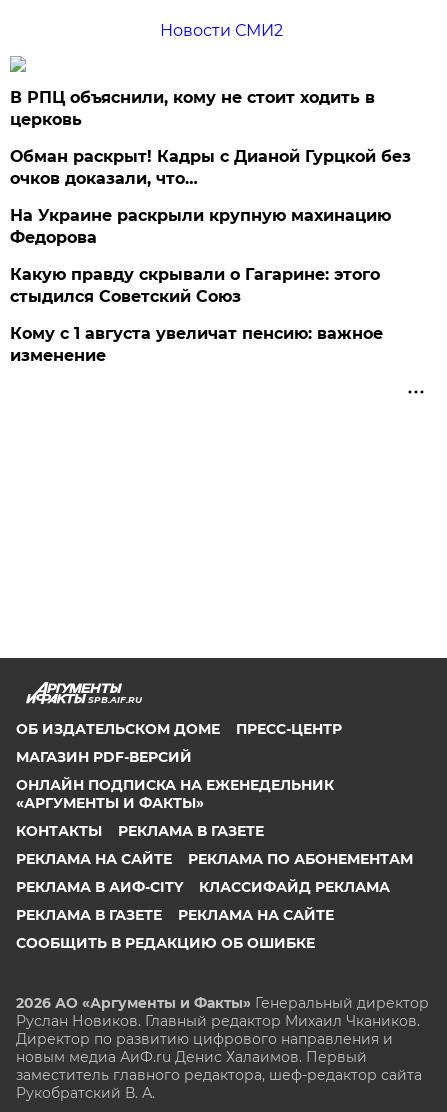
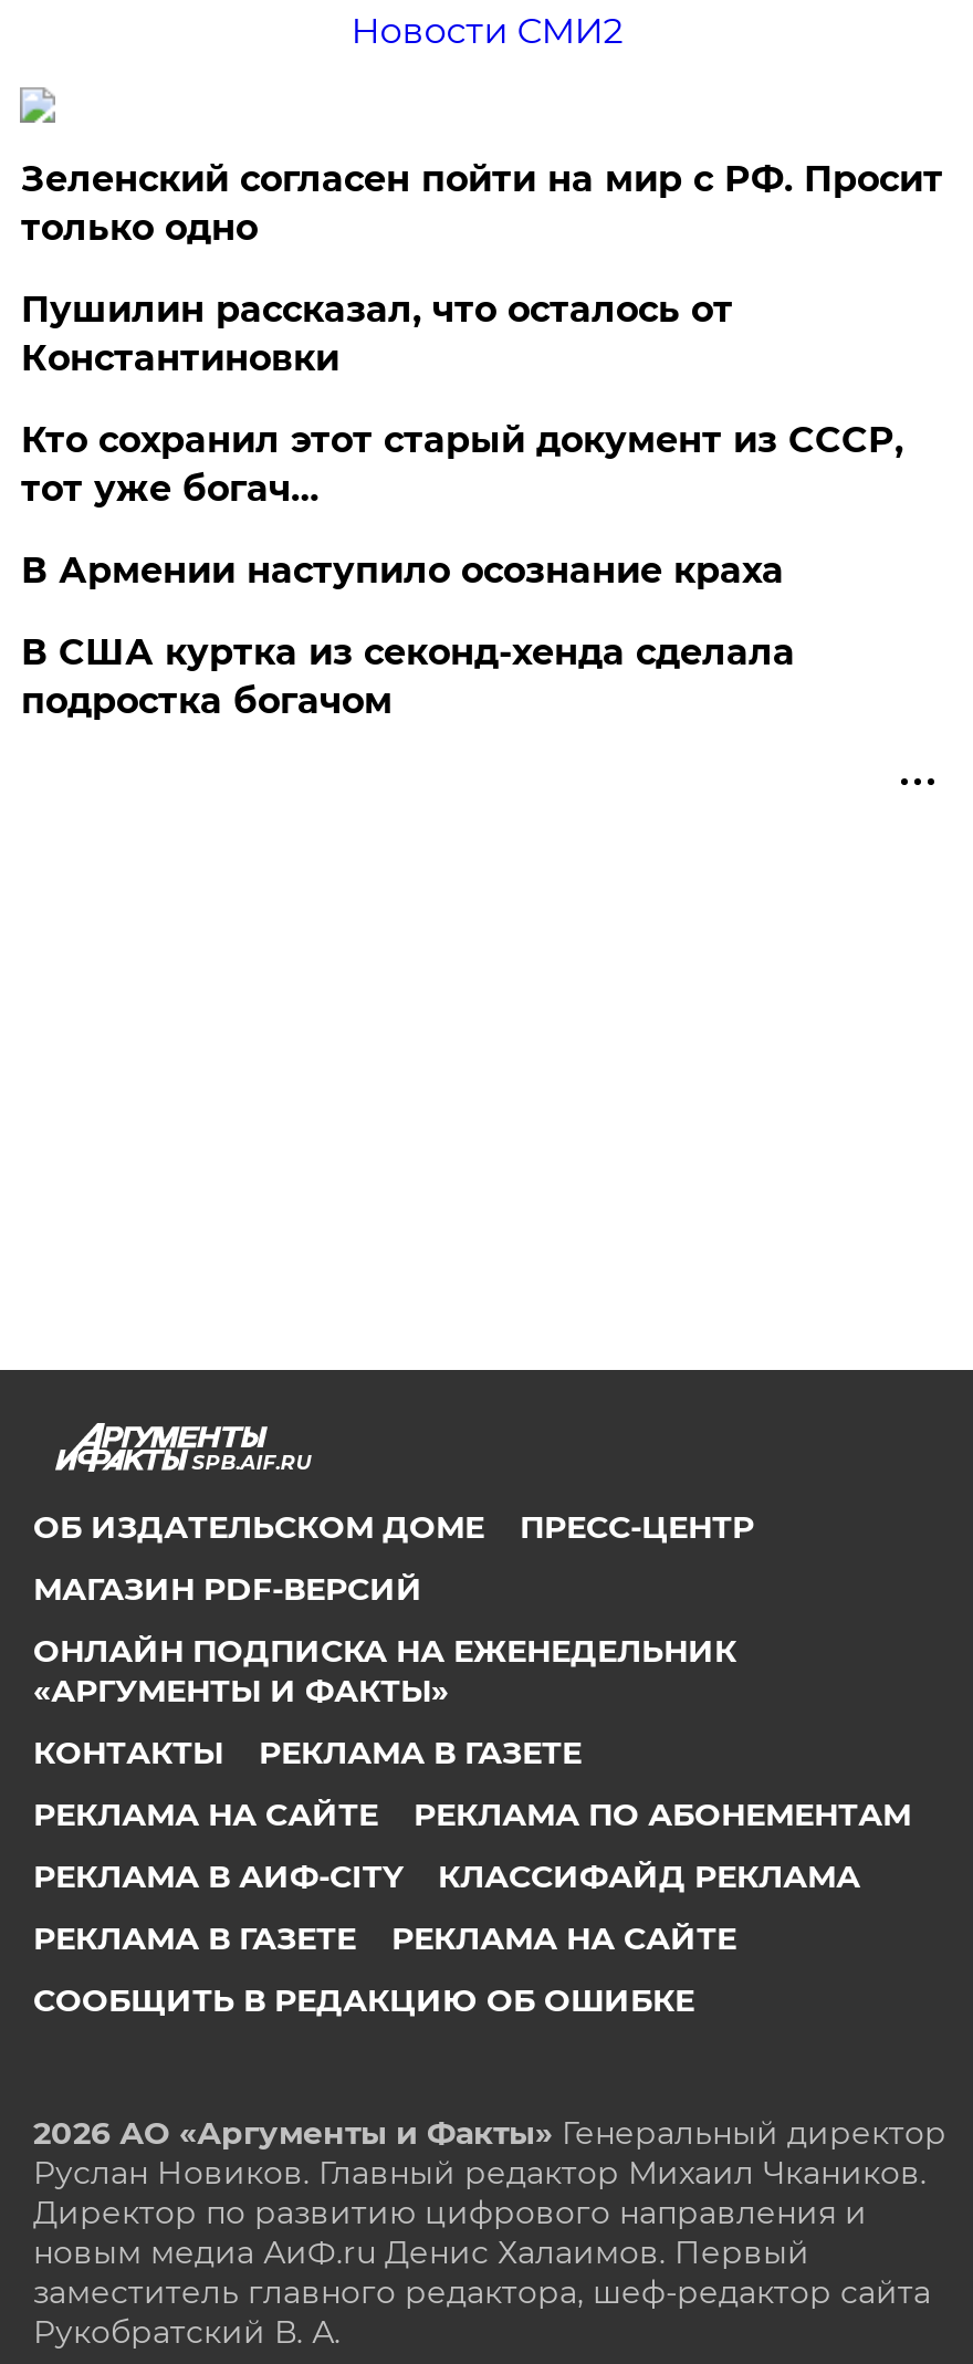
[10,88,375,129] В РПЦ объяснили, кому не стоит ходить в | церковь -> [21,158,943,249] Зеленский согласен пойти на мир с РФ. Просит | только одно
[10,147,411,188] Обман раскрыт! Кадры с Дианой Гурцкой без | очков доказали, что… -> [21,289,733,379] Пушилин рассказал, что осталось от | Константиновки
[10,206,391,247] На Украине раскрыли крупную махинацию | Федорова -> [21,419,903,510] Кто сохранил этот старый документ из СССР, | тот уже богач…
[10,265,380,306] Какую правду скрывали о Гагарине: этого | стыдился Советский Союз -> [21,550,784,592] В Армении наступило осознание краха
[10,324,383,365] Кому с 1 августа увеличат пенсию: важное | изменение -> [21,631,795,722] В США куртка из секонд-хенда сделала | подростка богачом

